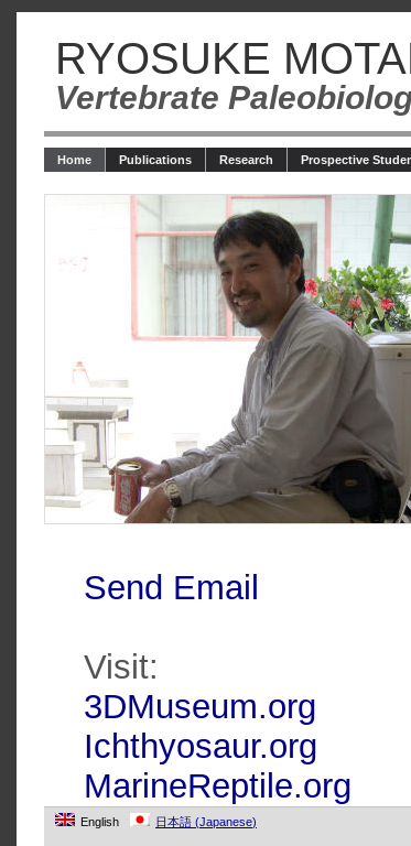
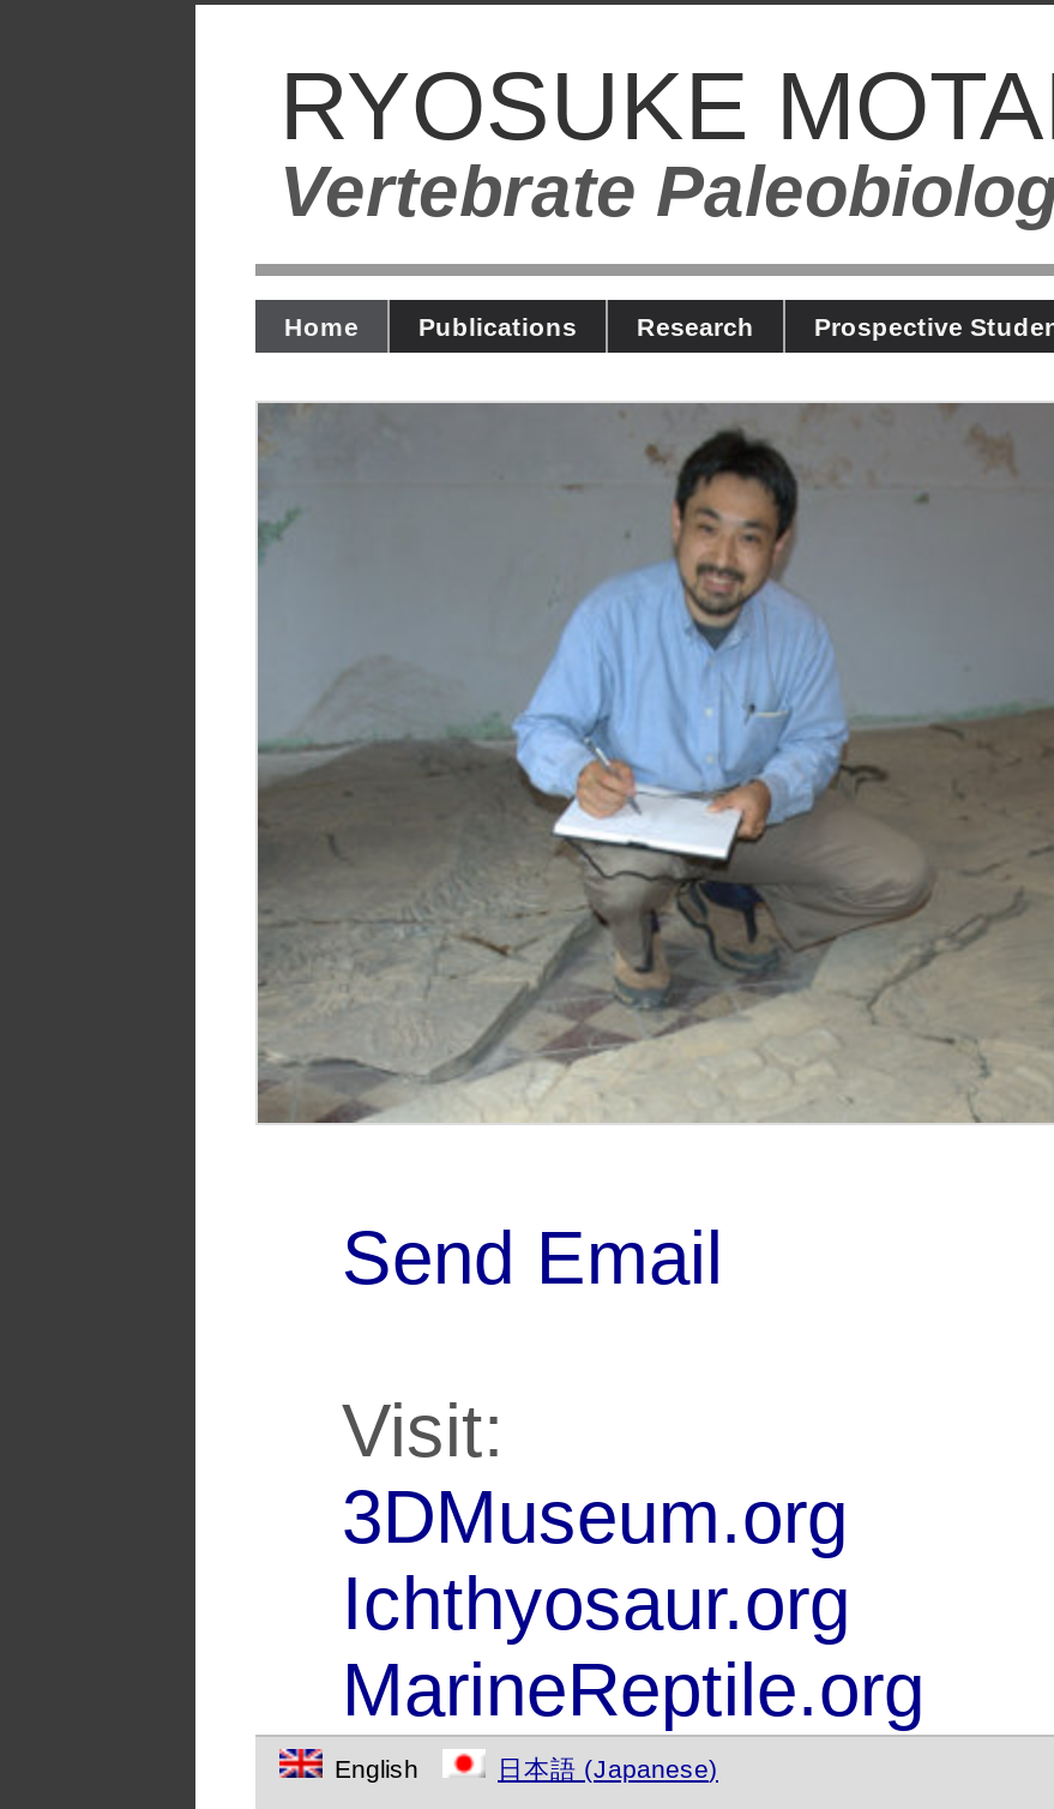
[45,195,408,525] [image] -> [255,401,1047,1125] [image]

